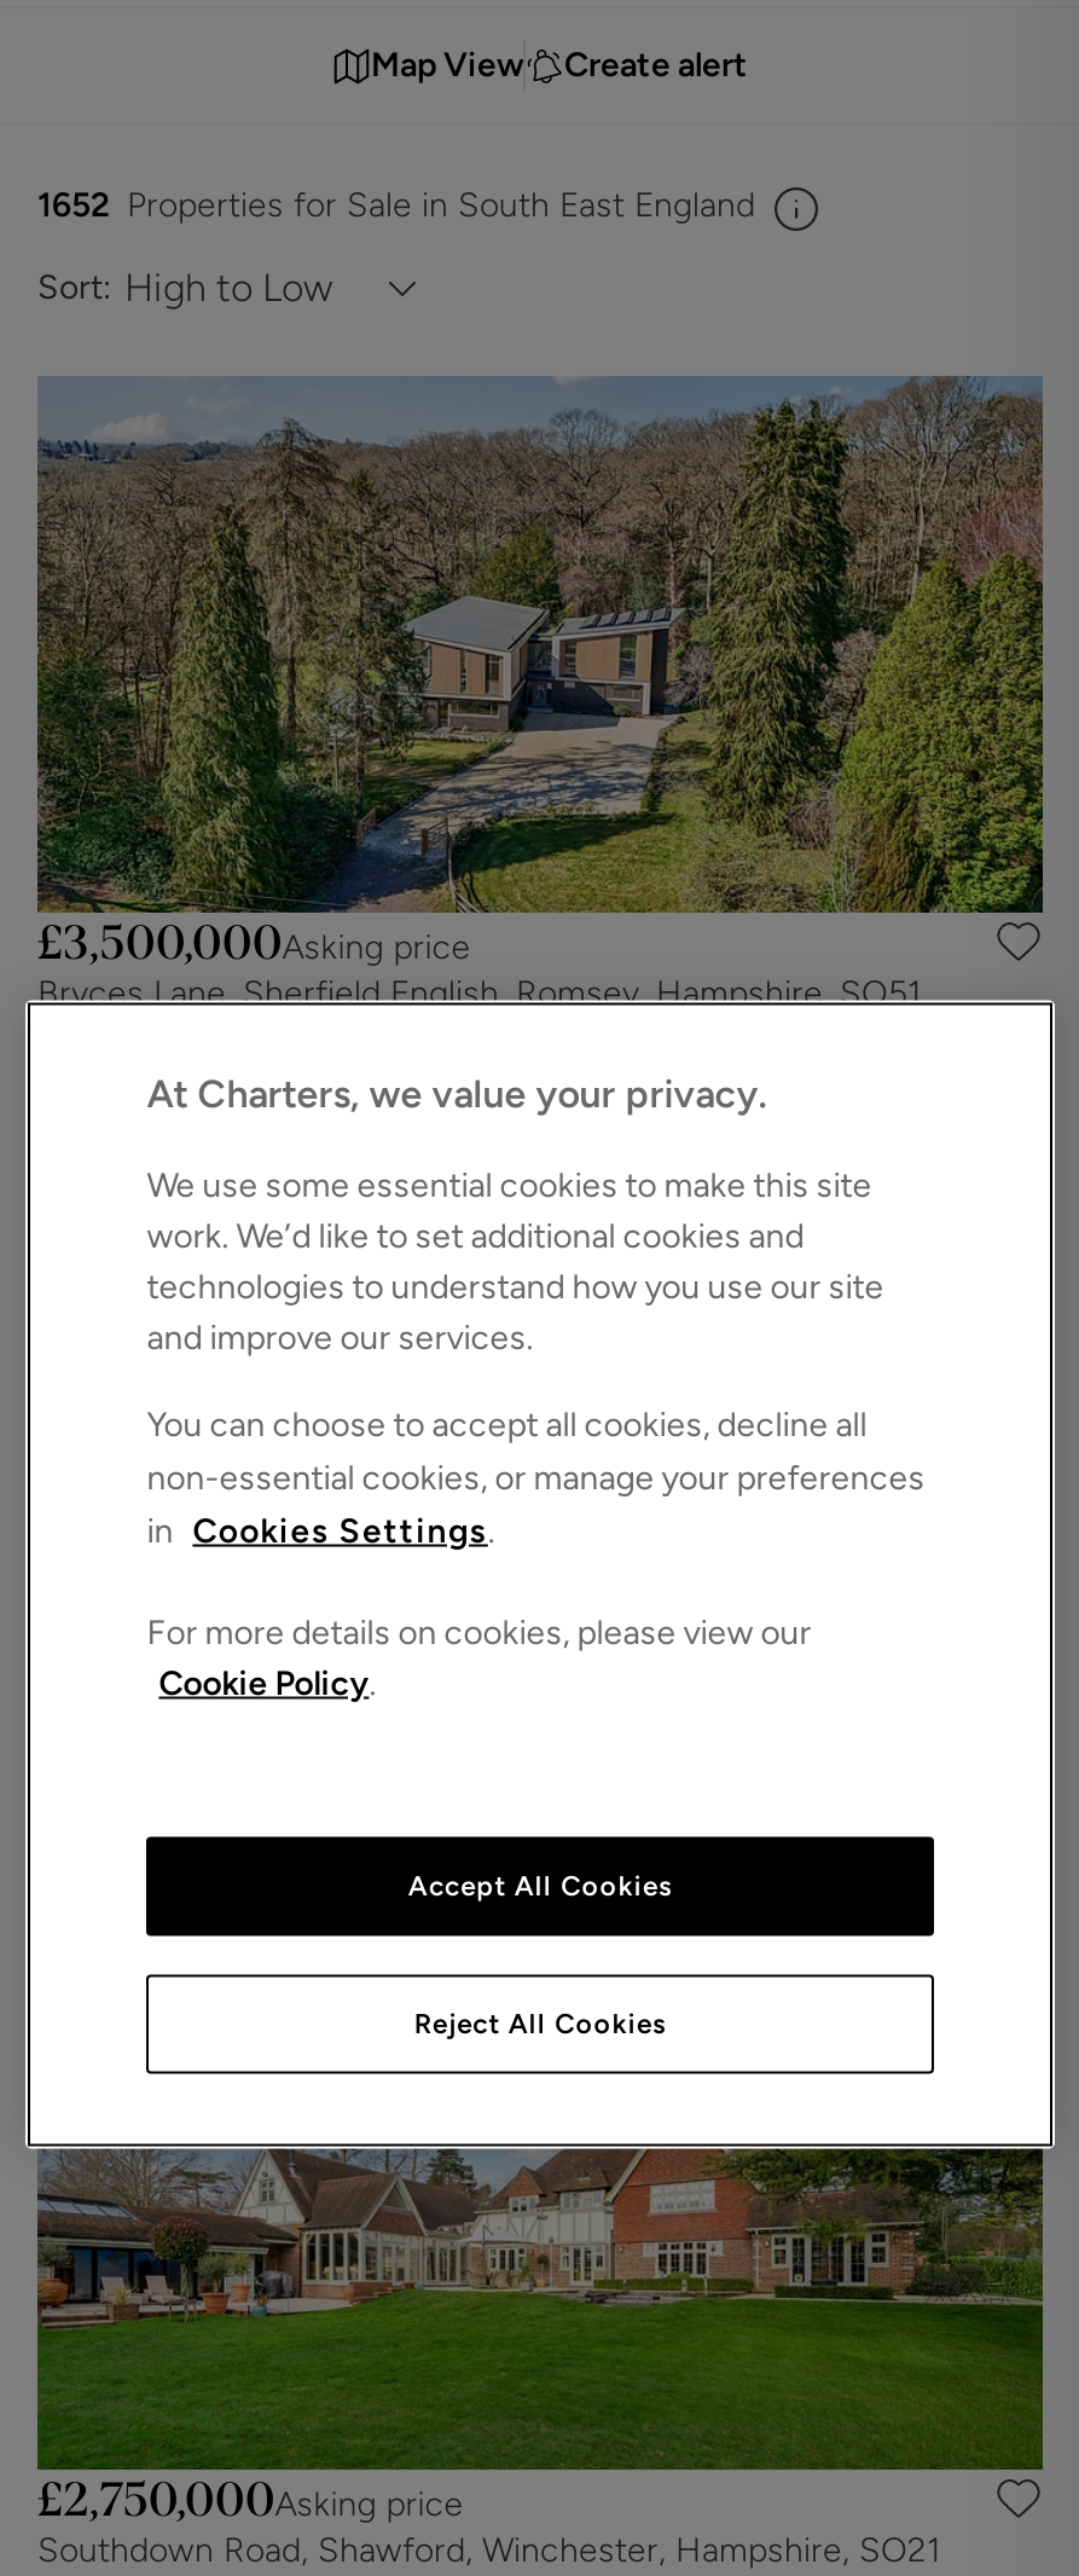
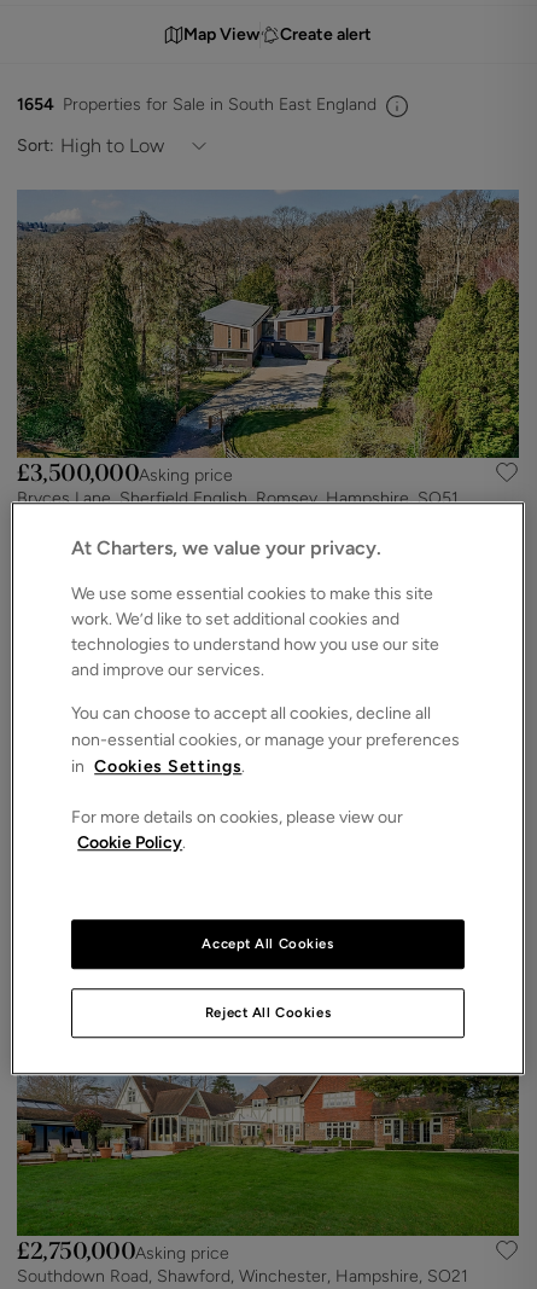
[37,185,755,226] 1652 Properties for Sale in South East England -> [17,94,377,115] 1654 Properties for Sale in South East England

